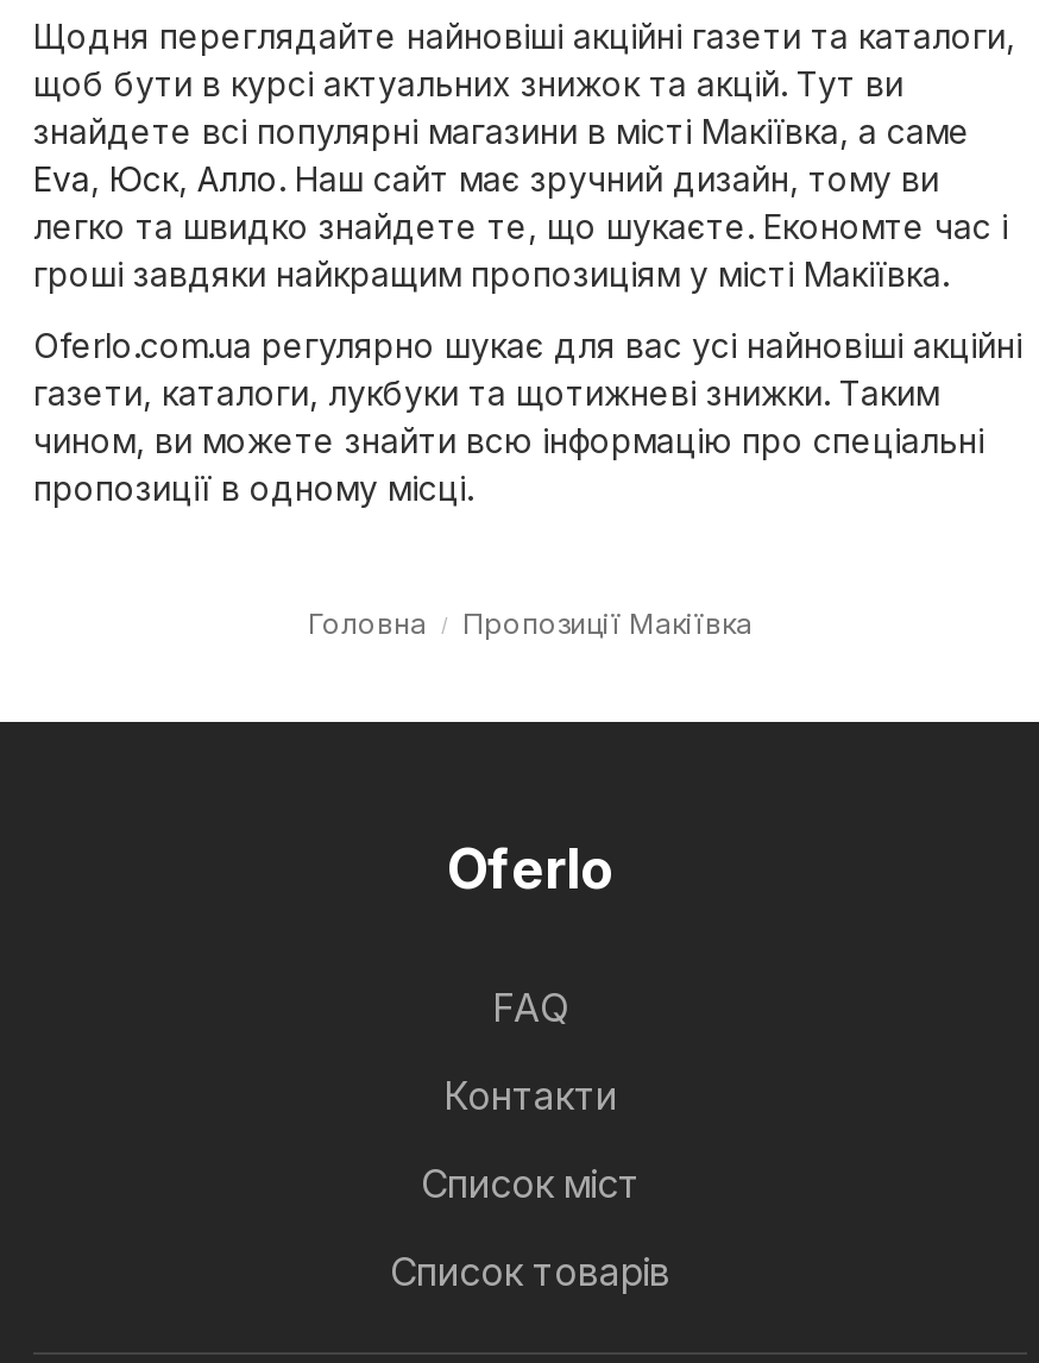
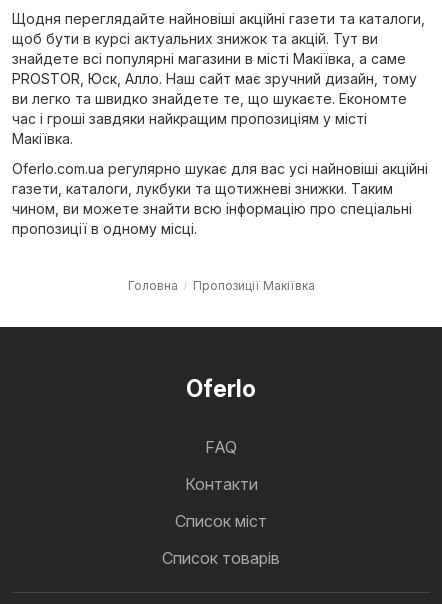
[33,157,1008,293] Eva, Юск, Алло. Наш сайт має зручний дизайн, тому ви | легко та швидко знайдете те, що шукаєте. Економте час і | гроші завдяки найкращим пропозиціям у місті Макіївка. -> [12,70,417,147] PROSTOR, Юск, Алло. Наш сайт має зручний дизайн, тому | ви легко та швидко знайдете те, що шукаєте. Економте | час і гроші завдяки найкращим пропозиціям у місті | Макіївка.

